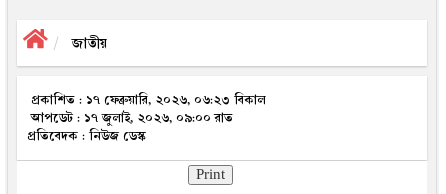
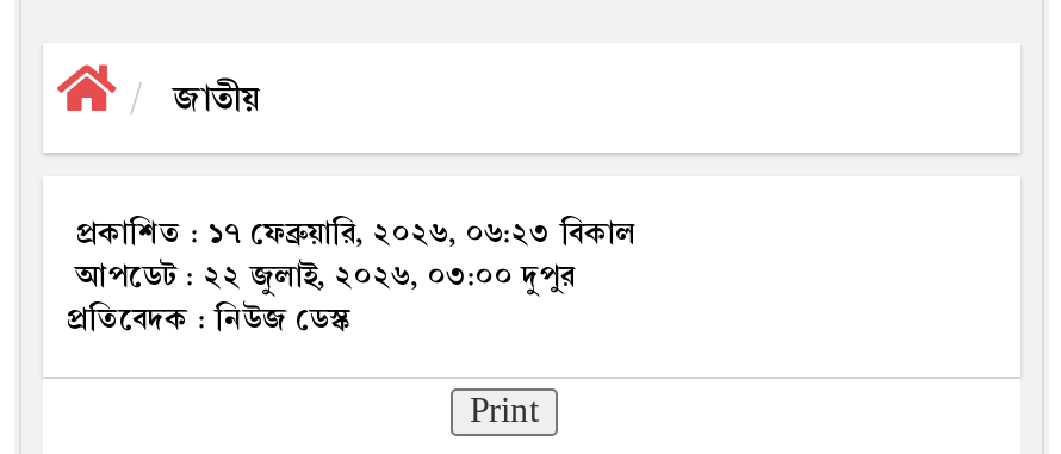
[27,109,233,127] আপডেট : ১৭ জুলাই, ২০২৬, ০৯:০০ রাত -> [67,255,575,298] আপডেট : ২২ জুলাই, ২০২৬, ০৩:০০ দুপুর

